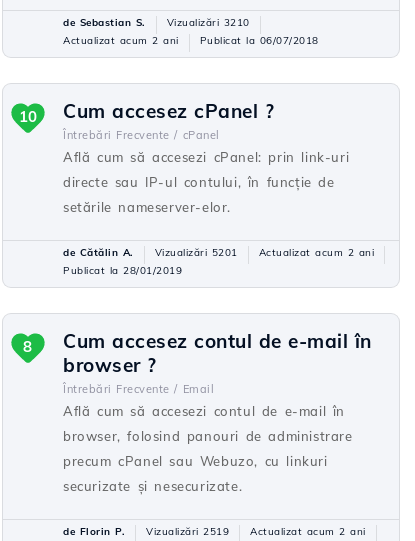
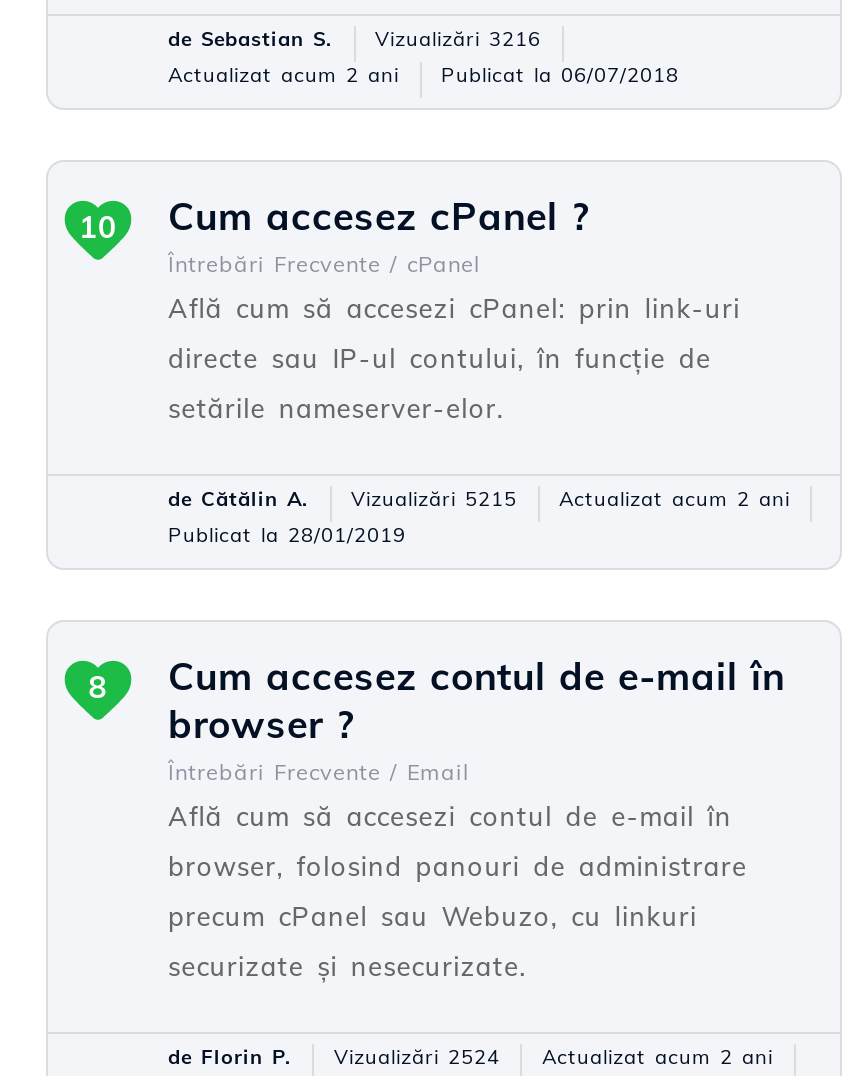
[63,16,249,29] de Sebastian S. Vizualizări 3210 -> [168,26,541,52] de Sebastian S. Vizualizări 3216
[63,246,374,259] de Cătălin A. Vizualizări 5201 Actualizat acum 2 ani -> [168,486,790,512] de Cătălin A. Vizualizări 5215 Actualizat acum 2 ani
[63,525,365,538] de Florin P. Vizualizări 2519 Actualizat acum 2 ani -> [168,1044,773,1070] de Florin P. Vizualizări 2524 Actualizat acum 2 ani

